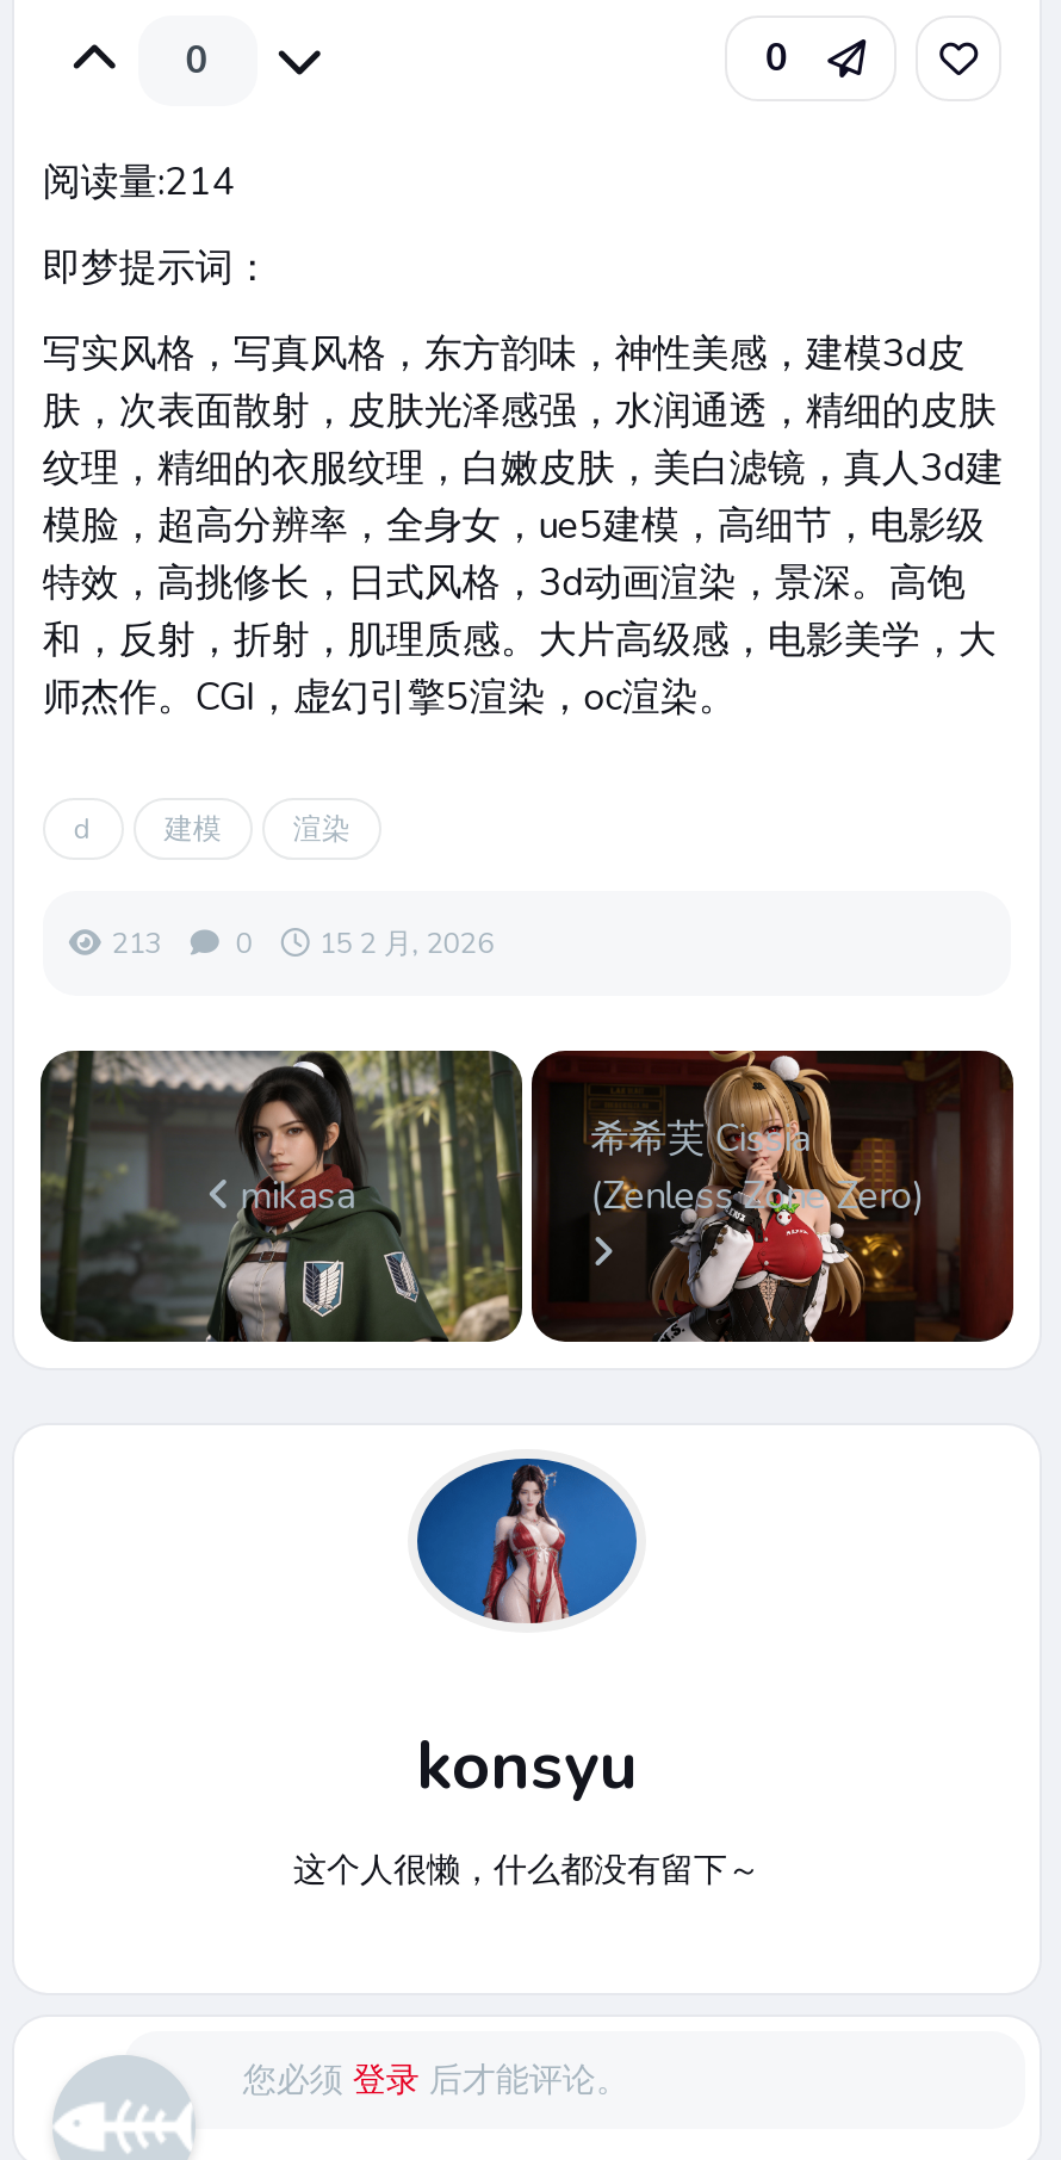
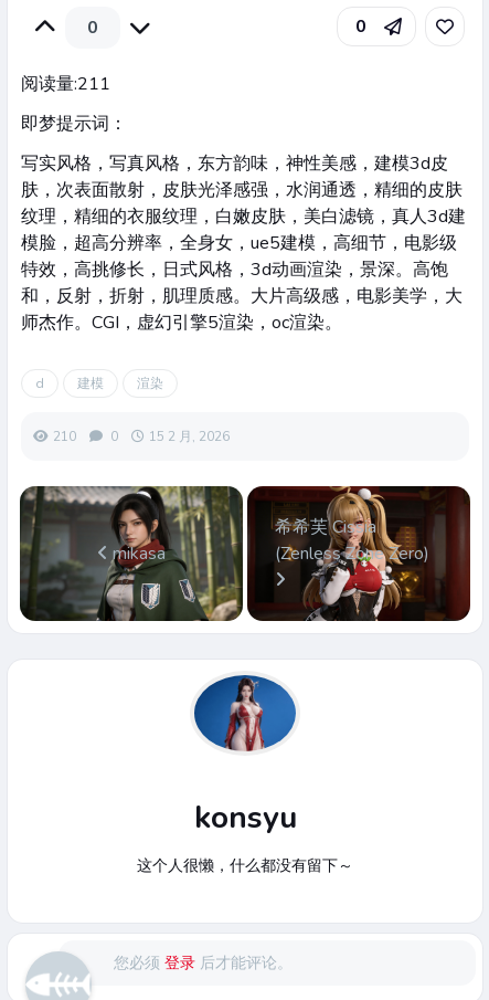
[43,157,236,209] 阅读量:214 -> [21,72,110,96] 阅读量:211
[112,925,493,963] 213 0 15 2 月, 2026 -> [53,428,229,446] 210 0 15 2 月, 2026

